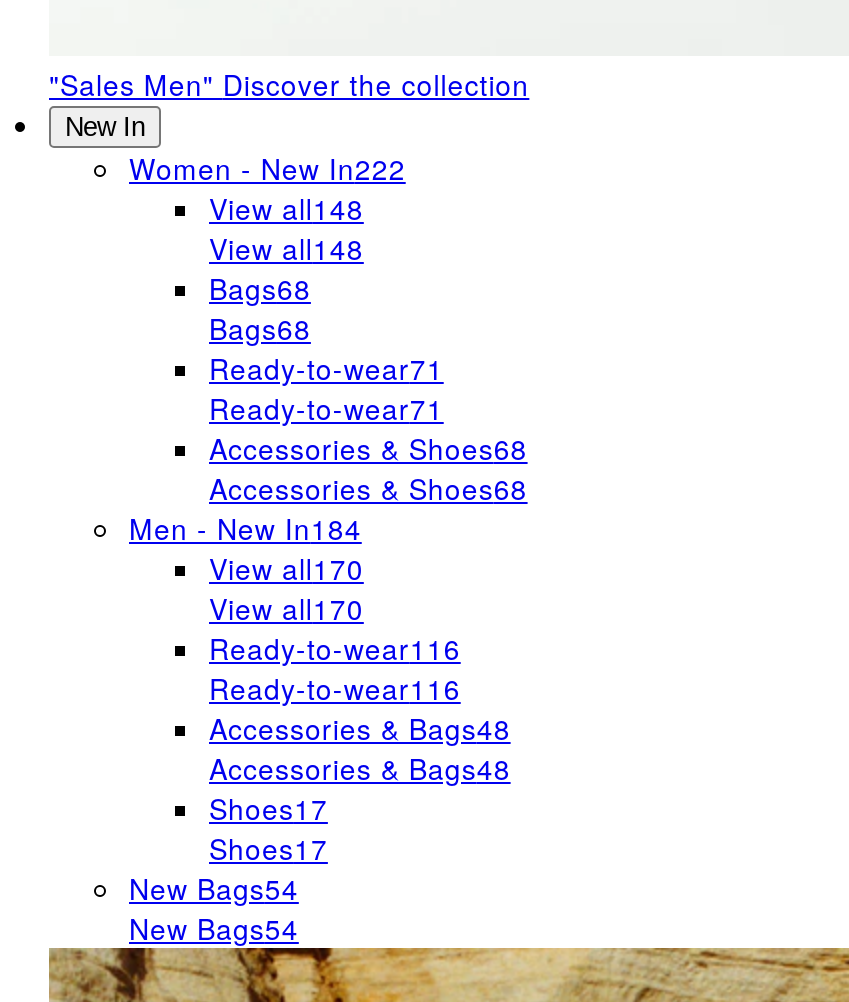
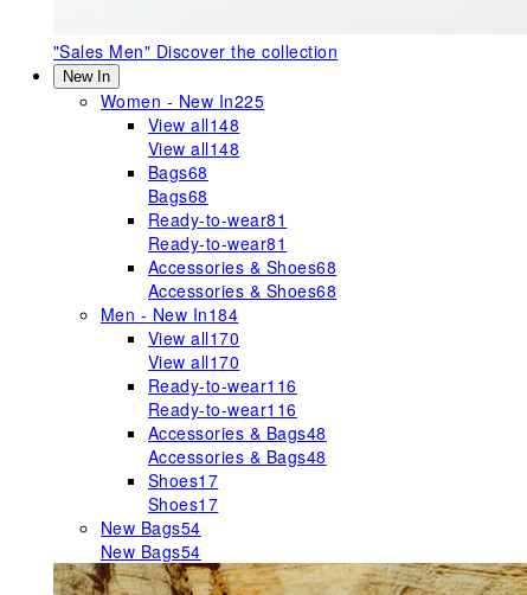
[129,148,406,188] Women - New In222 -> [101,89,265,113] Women - New In225
[209,348,444,388] Ready-to-wear71 -> [148,207,287,231] Ready-to-wear81
[209,388,444,428] Ready-to-wear71 -> [148,231,287,255] Ready-to-wear81

